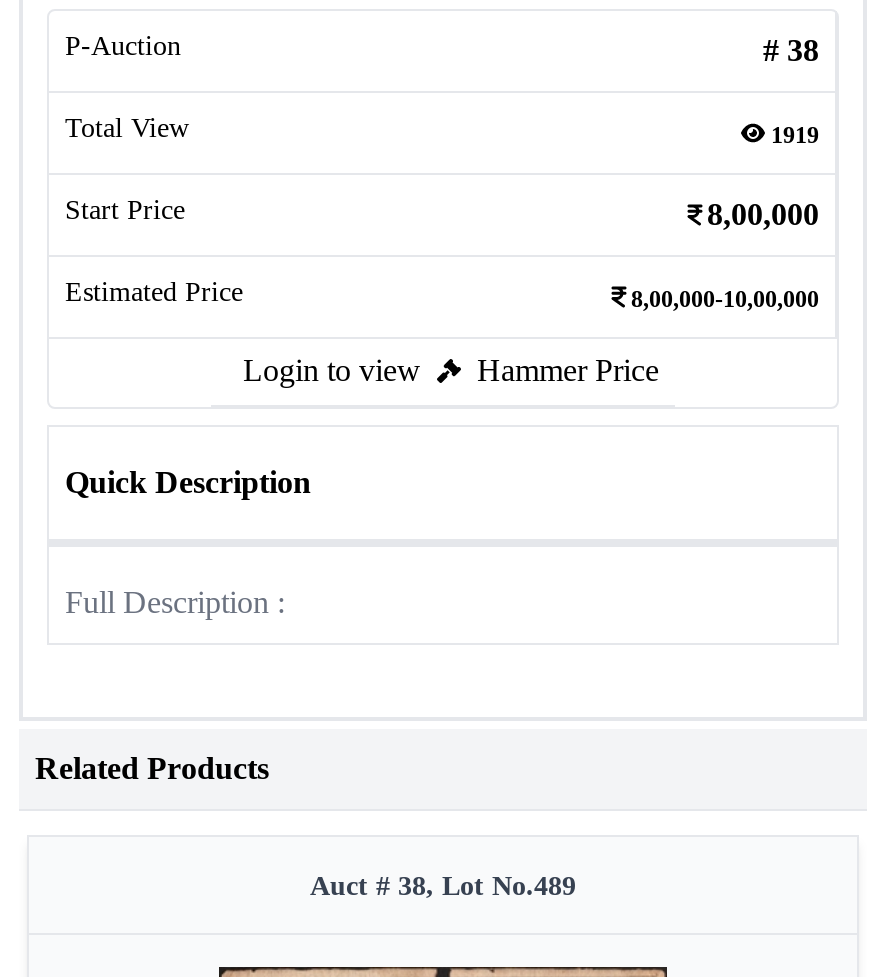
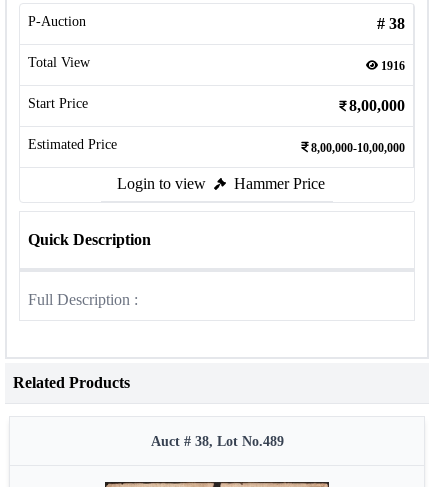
[771,121,819,149] 1919 -> [381,59,405,73] 1916

